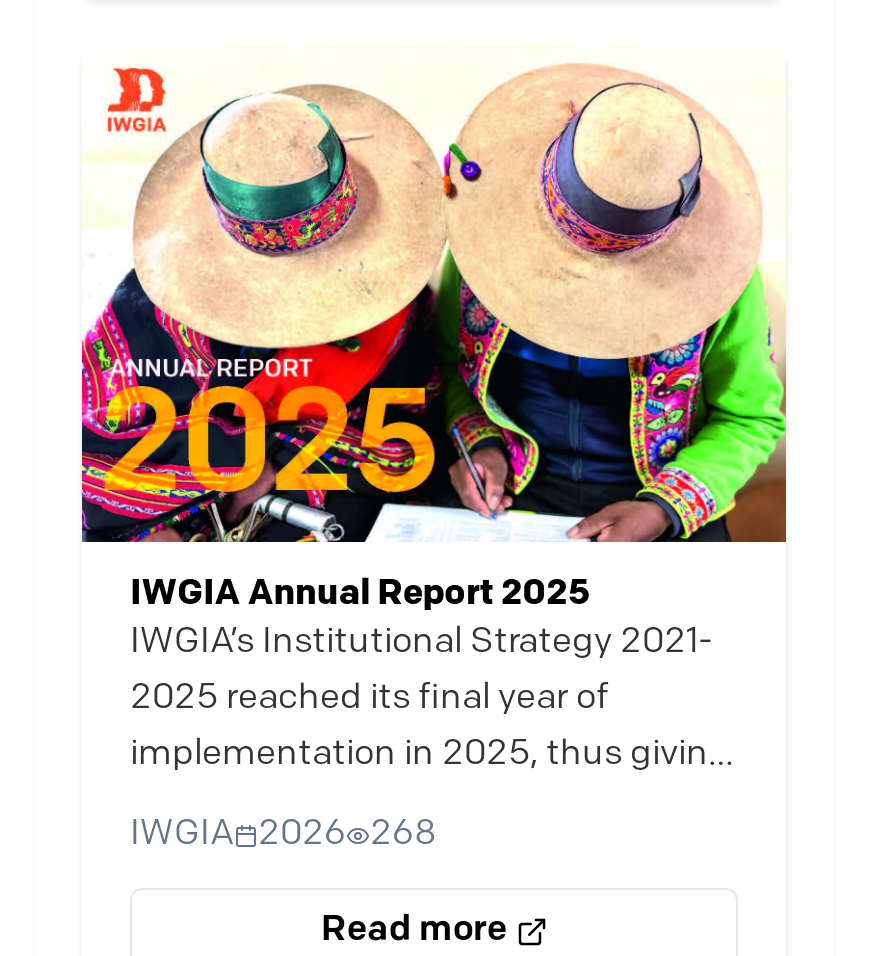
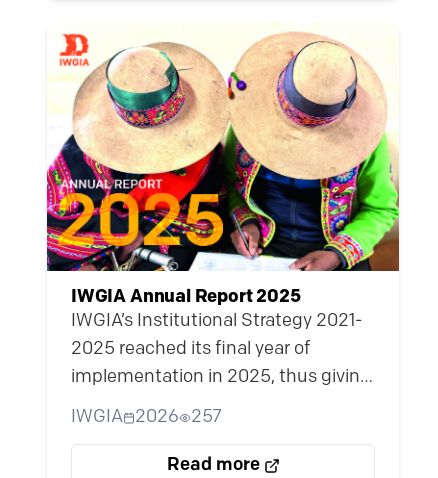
[130,817,436,855] IWGIA 2026 268 -> [71,408,222,427] IWGIA 2026 257

